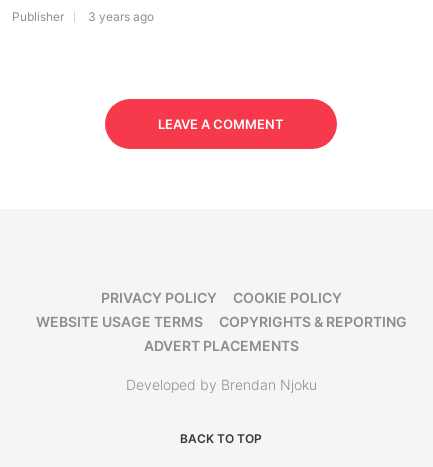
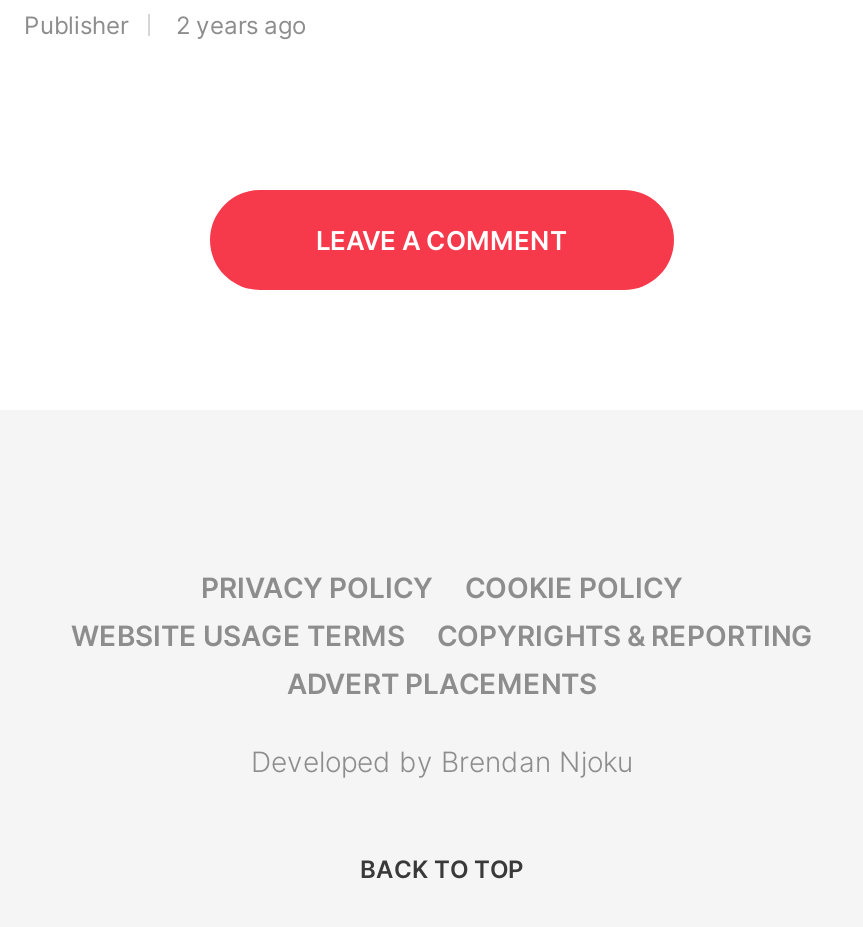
[12,9,154,24] Publisher 3 years ago -> [24,10,306,40] Publisher 2 years ago

